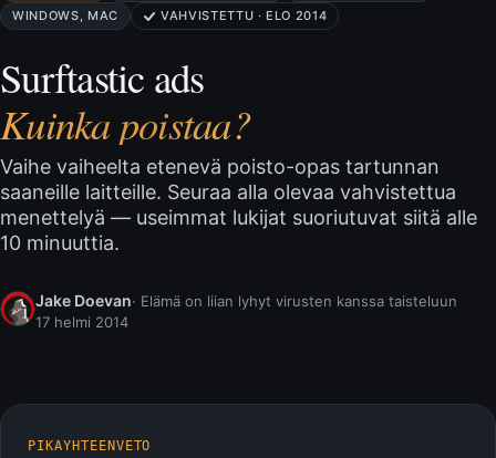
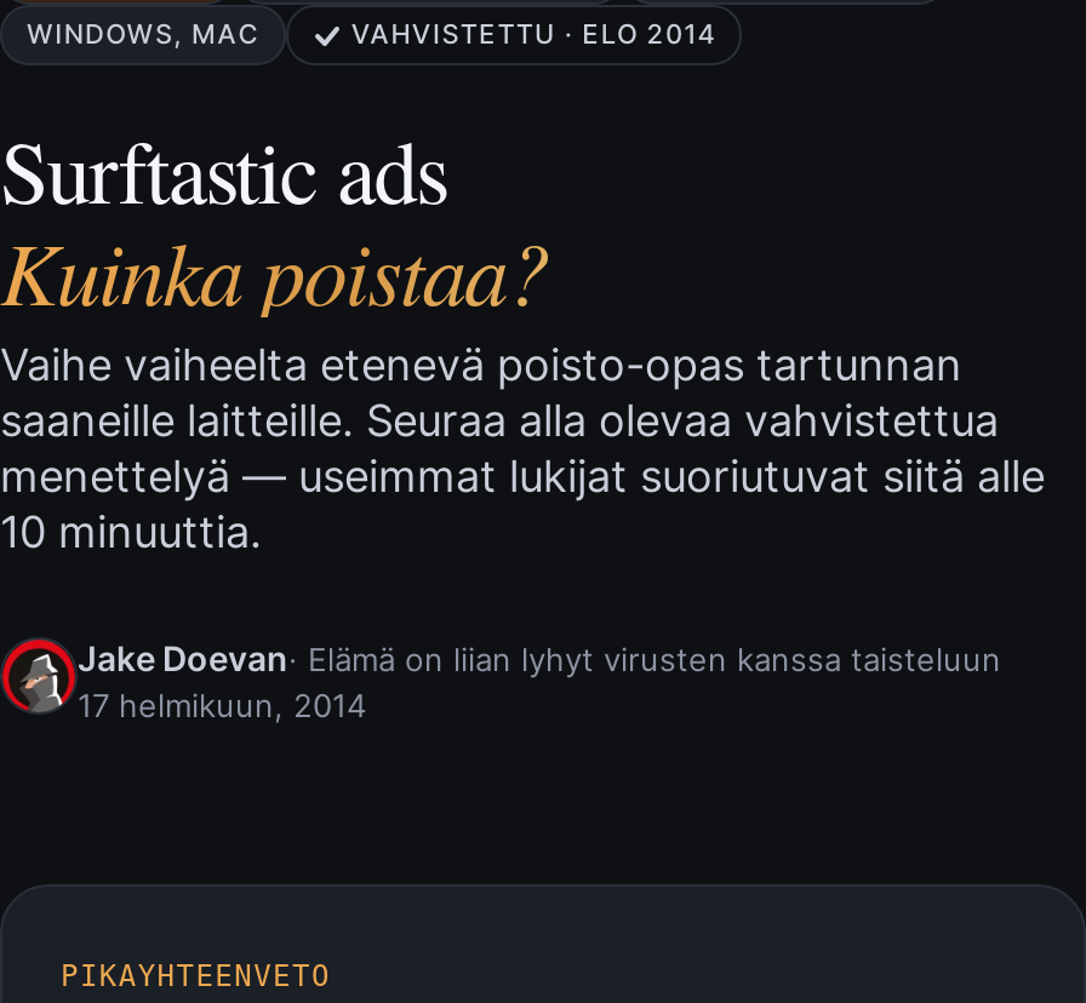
[35,313,128,331] 17 helmi 2014 -> [78,686,366,724] 17 helmikuun, 2014

